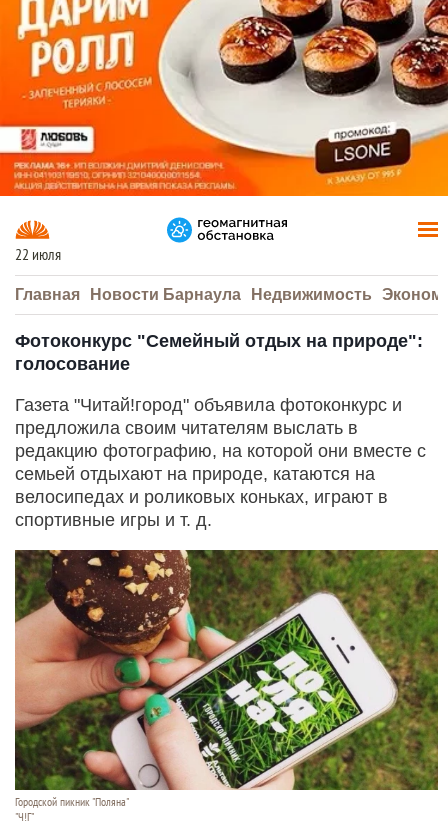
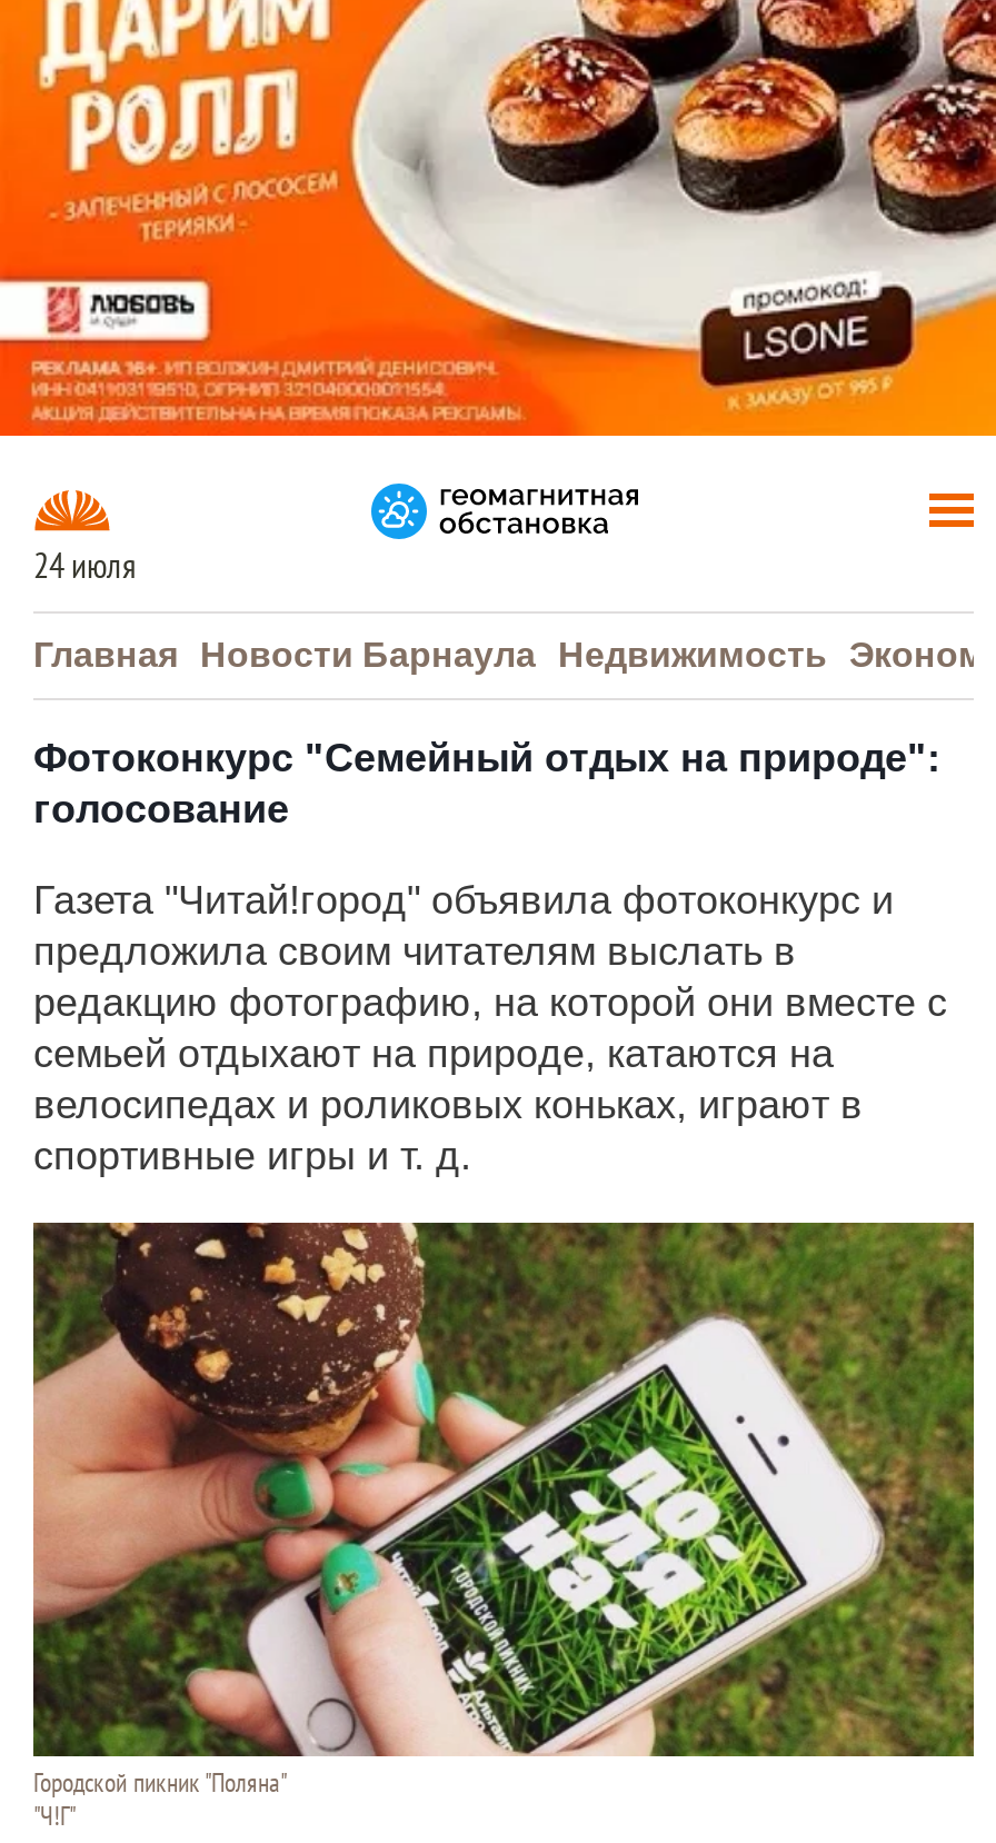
[15,246,61,264] 22 июля -> [33,547,136,587] 24 июля

